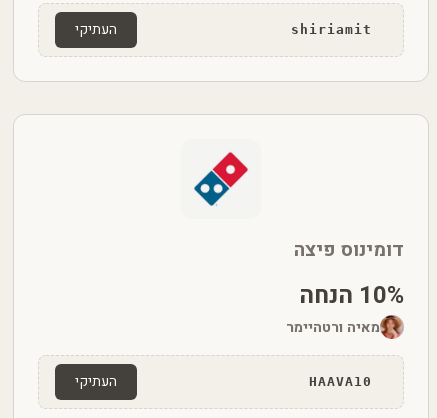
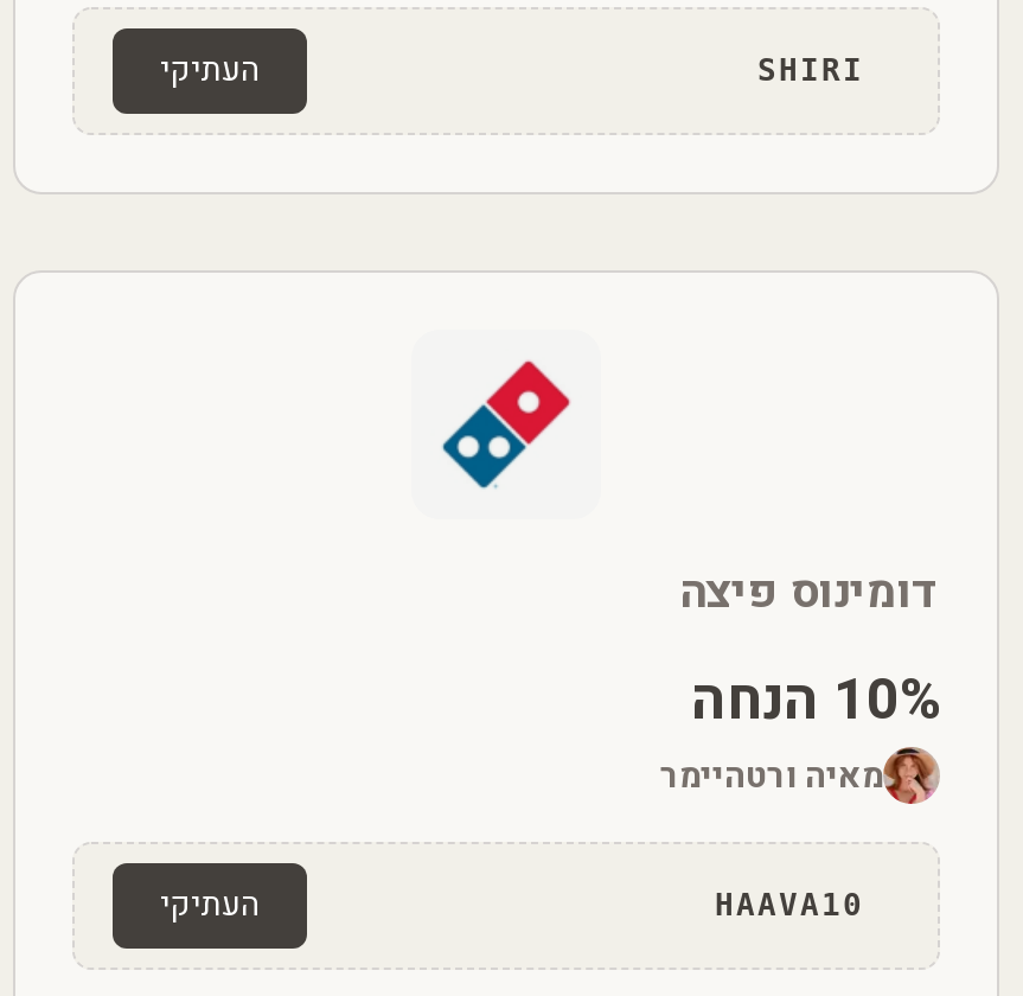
[291,22,372,37] shiriamit -> [757,53,864,89] SHIRI

